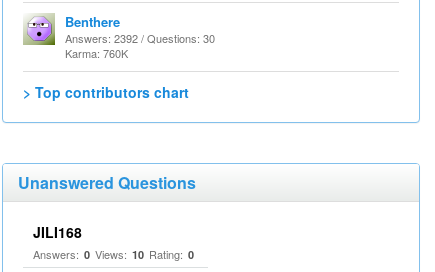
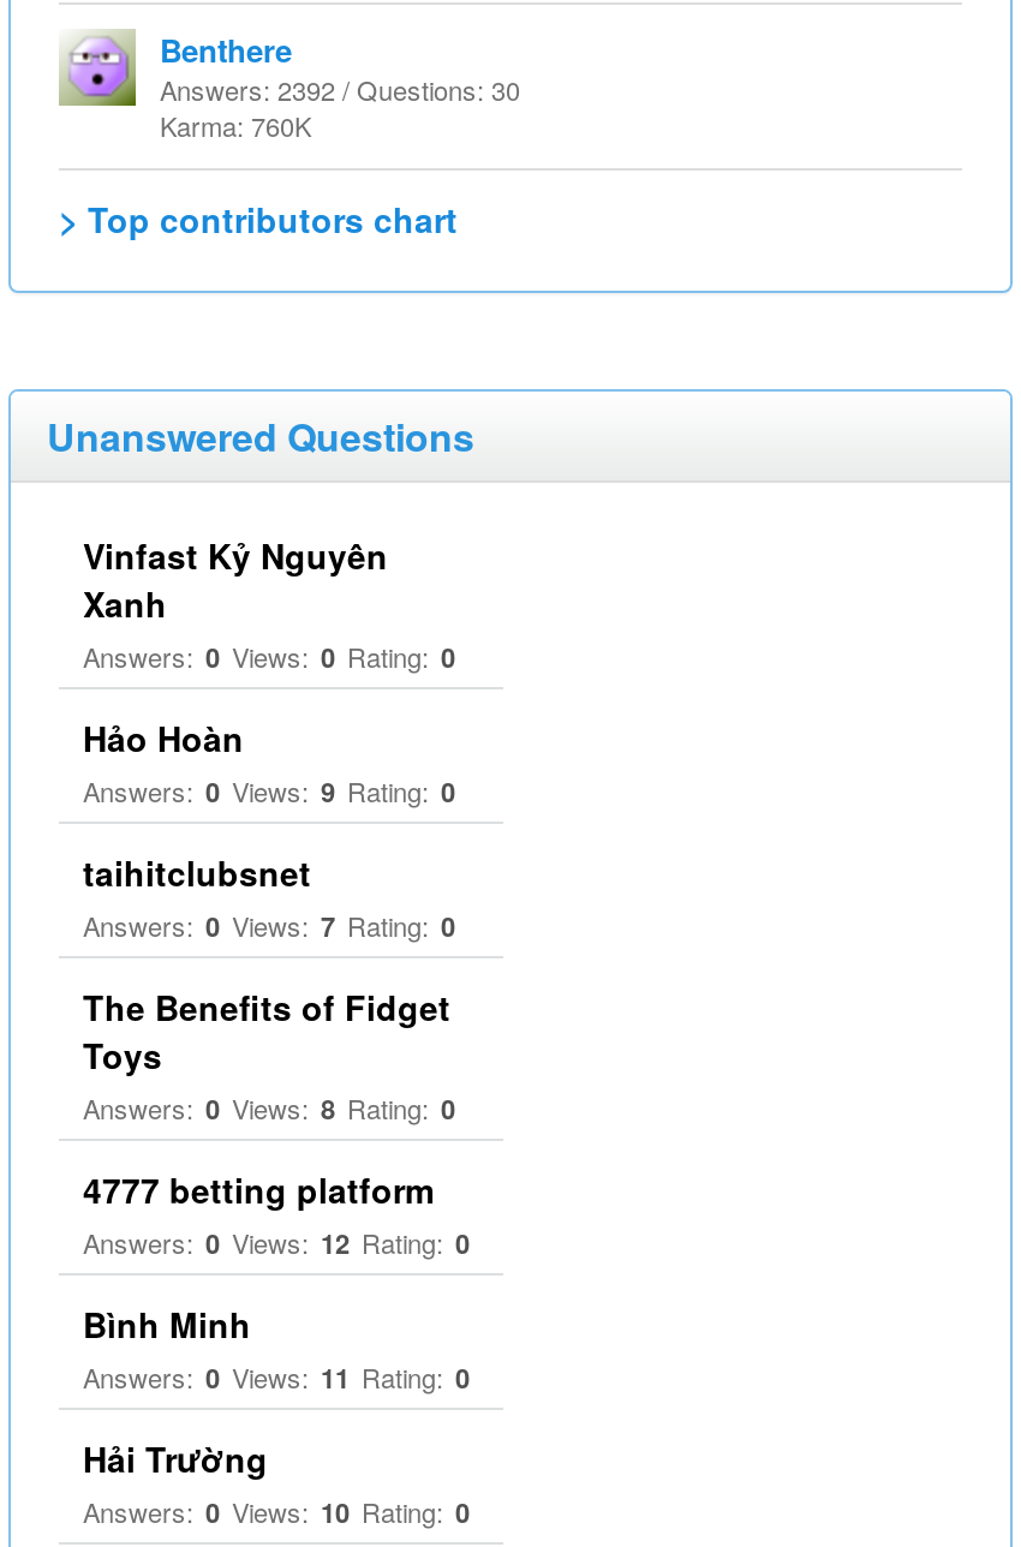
[33,222,82,242] JILI168 -> [83,531,470,1482] Vinfast Kỷ Nguyên | Xanh | Answers: 0 Views: 0 Rating: 0 | Hảo Hoàn | Answers: 0 Views: 9 Rating: 0 | taihitclubsnet | Answers: 0 Views: 7 Rating: 0 | The Benefits of Fidget | Toys | Answers: 0 Views: 8 Rating: 0 | 4777 betting platform | Answers: 0 Views: 12 Rating: 0 | Bình Minh | Answers: 0 Views: 11 Rating: 0 | Hải Trường

